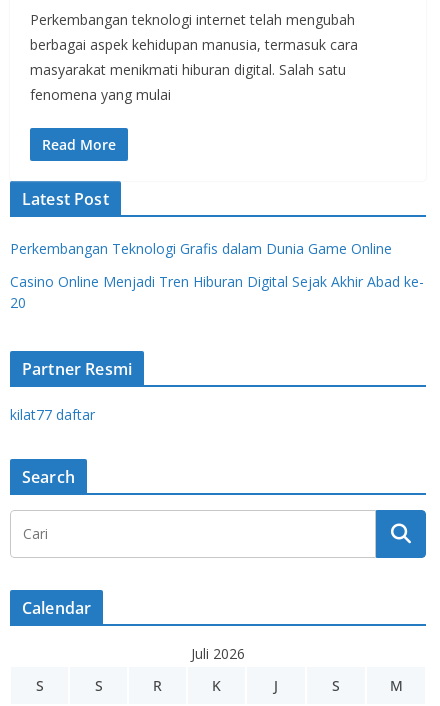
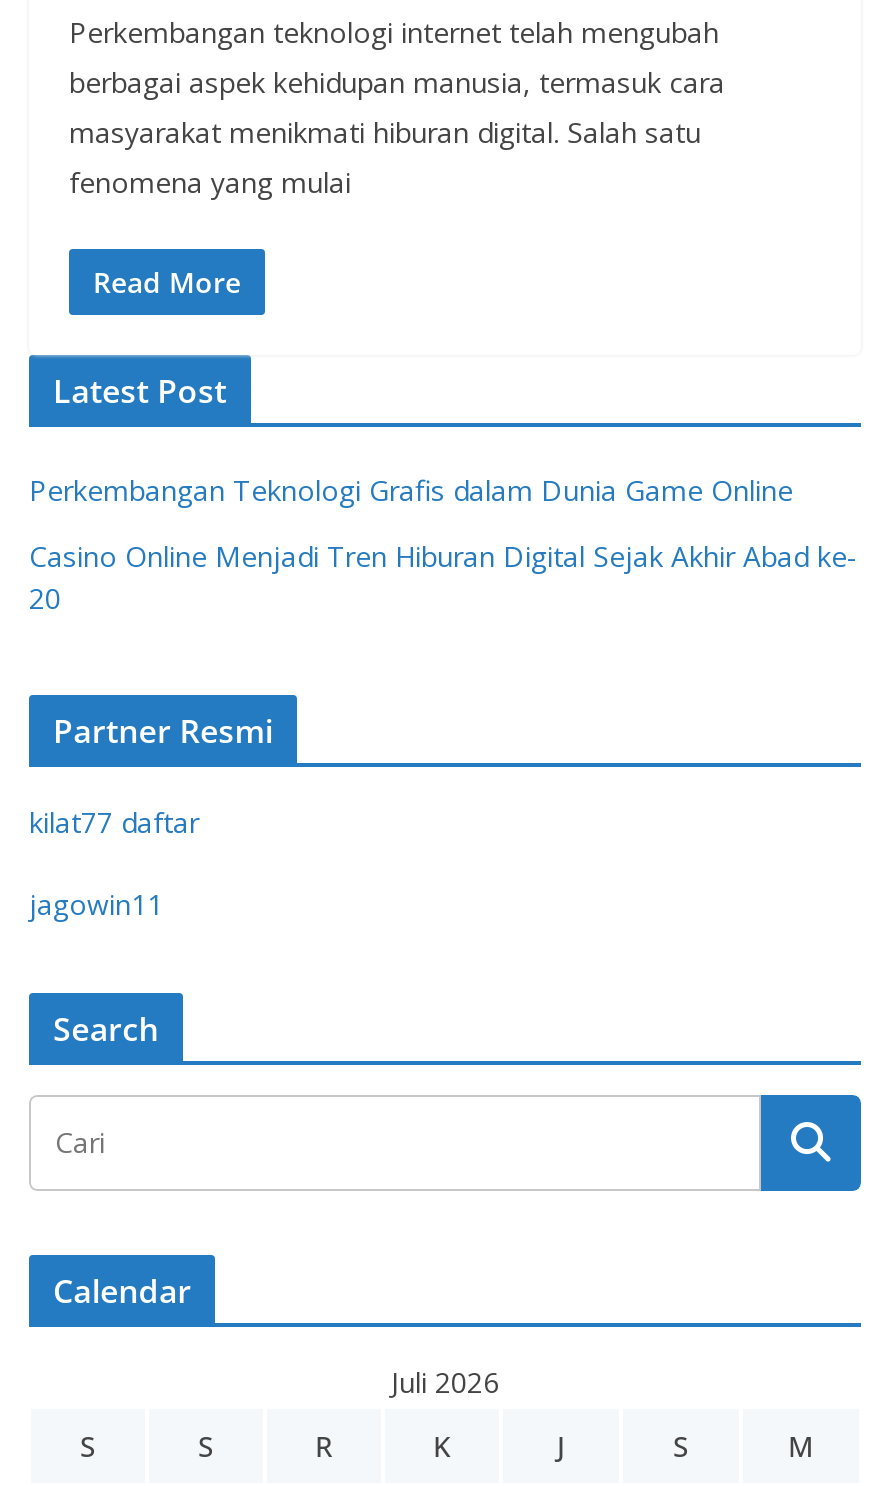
none -> [29,885,163,923] jagowin11

